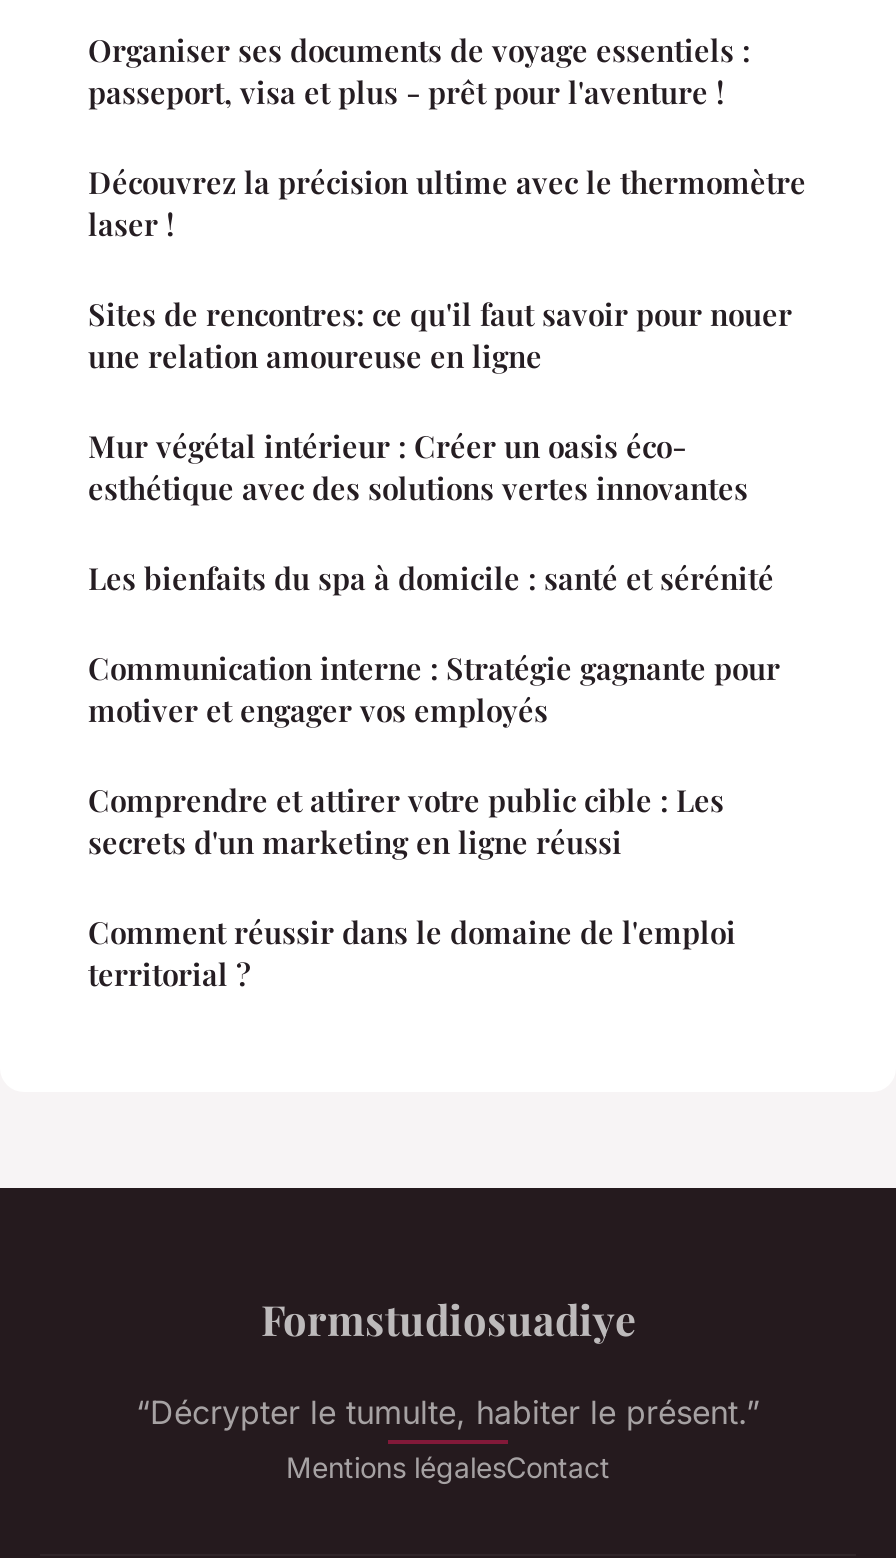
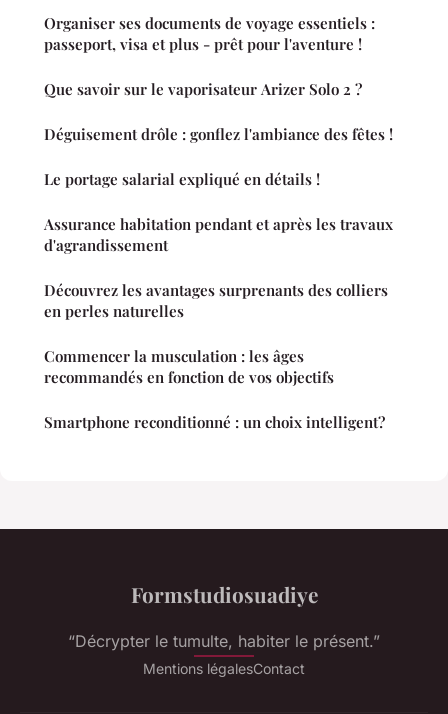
[88,163,806,245] Découvrez la précision ultime avec le thermomètre | laser ! -> [44,79,362,99] Que savoir sur le vaporisateur Arizer Solo 2 ?
[88,295,792,377] Sites de rencontres: ce qu'il faut savoir pour nouer | une relation amoureuse en ligne -> [44,124,393,144] Déguisement drôle : gonflez l'ambiance des fêtes !
[88,427,748,509] Mur végétal intérieur : Créer un oasis éco- | esthétique avec des solutions vertes innovantes -> [44,169,320,189] Le portage salarial expliqué en détails !
[88,559,774,599] Les bienfaits du spa à domicile : santé et sérénité -> [44,214,393,255] Assurance habitation pendant et après les travaux | d'agrandissement
[88,649,780,731] Communication interne : Stratégie gagnante pour | motiver et engager vos employés -> [44,280,388,321] Découvrez les avantages surprenants des colliers | en perles naturelles
[88,781,724,863] Comprendre et attirer votre public cible : Les | secrets d'un marketing en ligne réussi -> [44,346,334,387] Commencer la musculation : les âges | recommandés en fonction de vos objectifs
[88,913,736,995] Comment réussir dans le domaine de l'emploi | territorial ? -> [44,412,385,432] Smartphone reconditionné : un choix intelligent?

